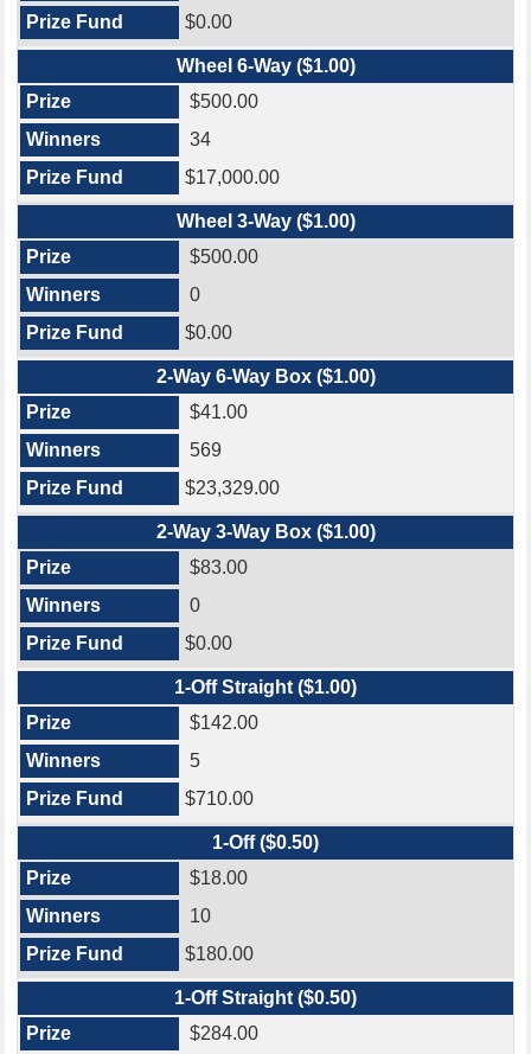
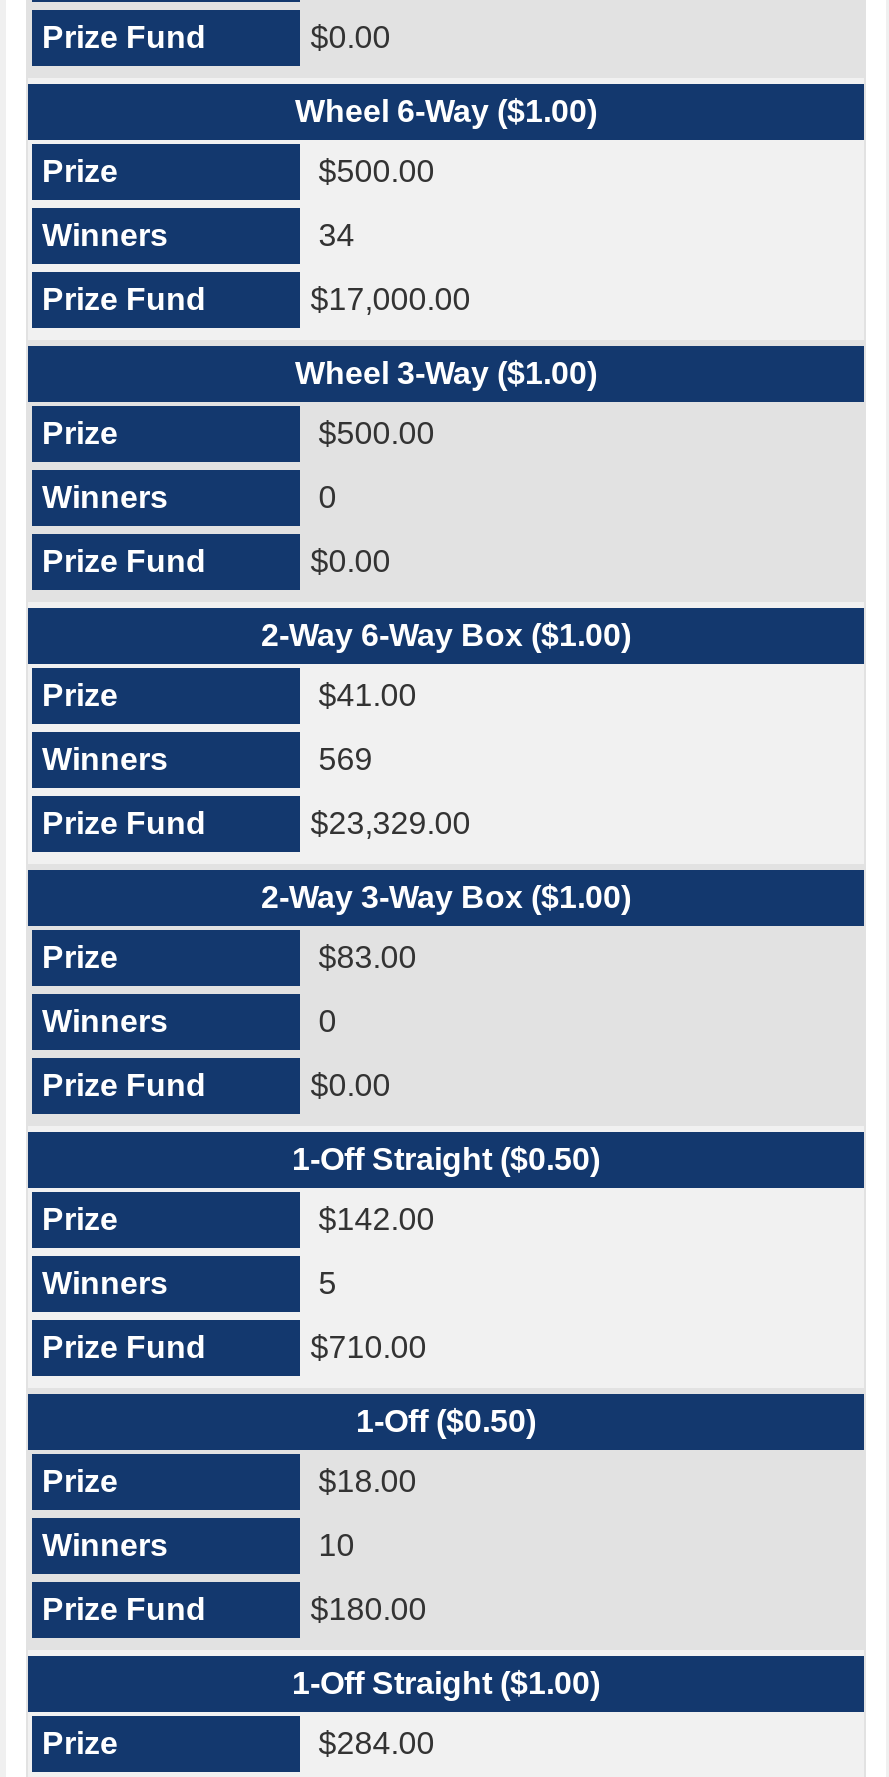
[174,677,357,697] 1-Off Straight ($1.00) -> [292,1142,600,1176] 1-Off Straight ($0.50)
[174,988,357,1008] 1-Off Straight ($0.50) -> [292,1666,600,1700] 1-Off Straight ($1.00)

